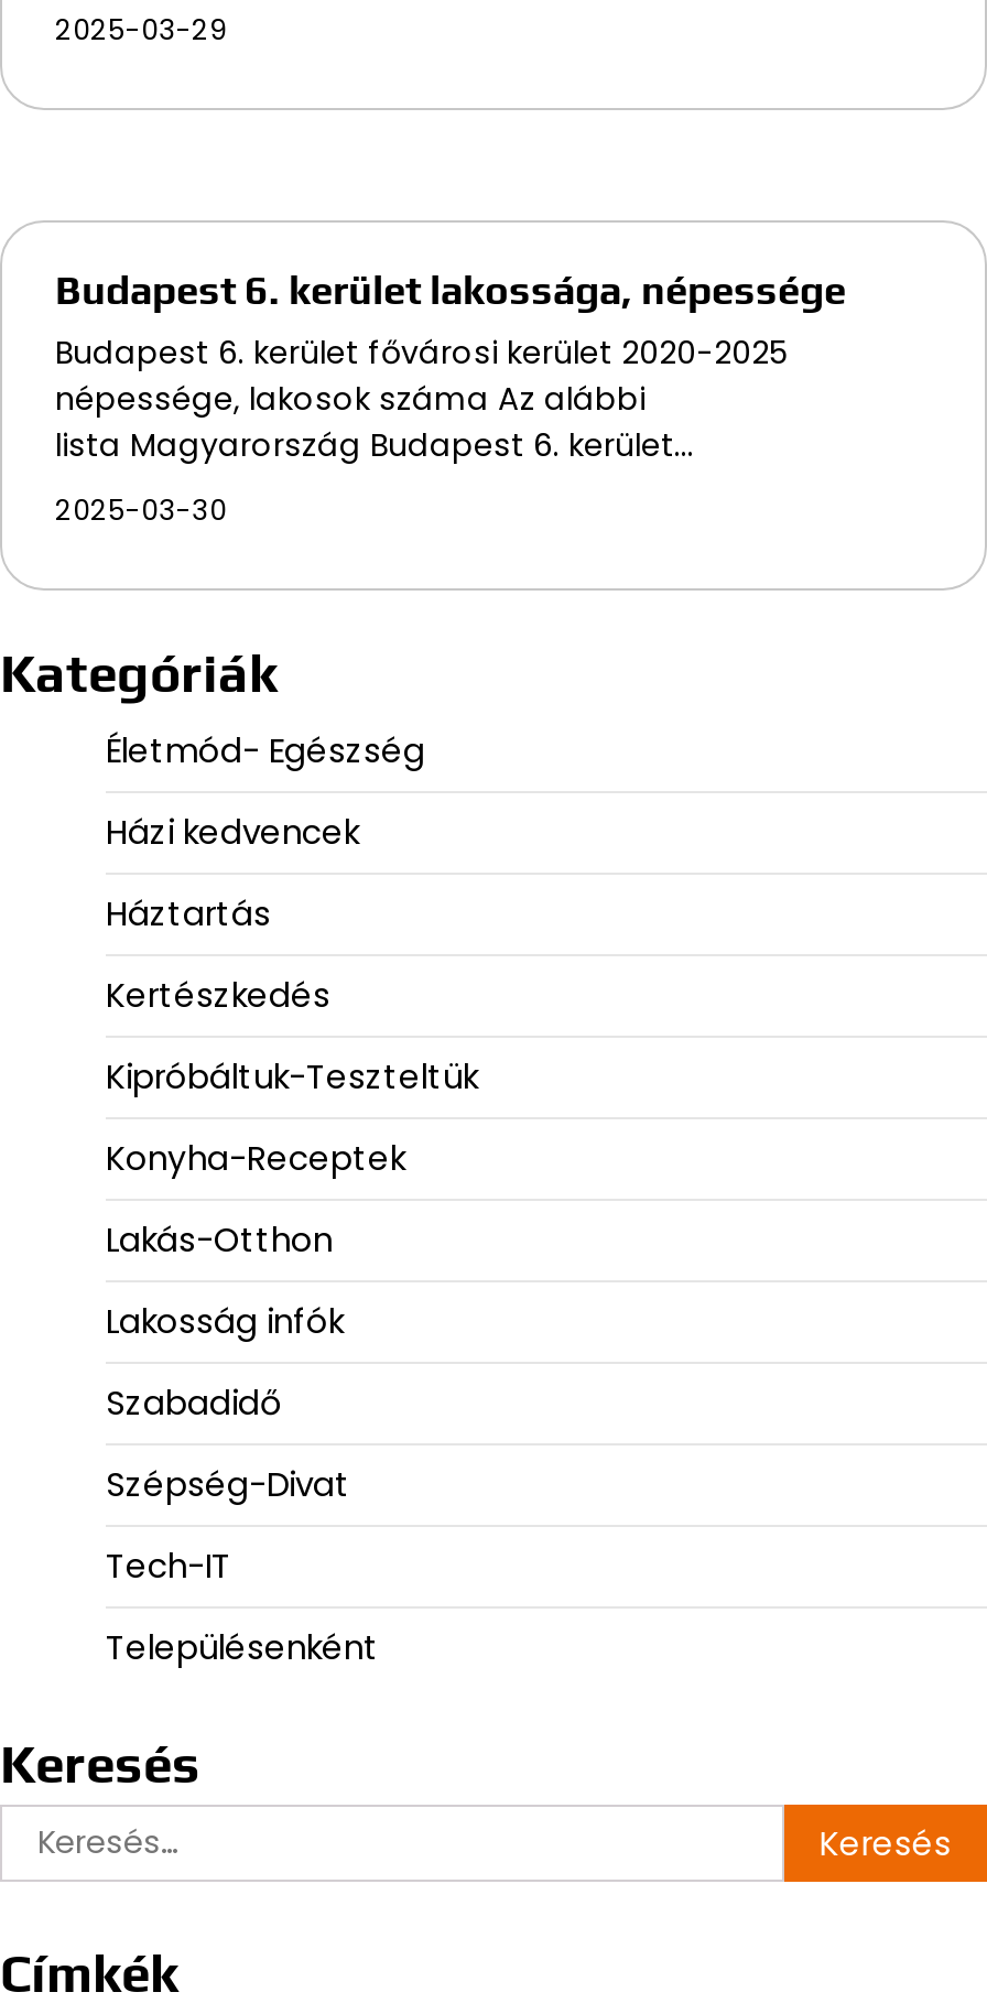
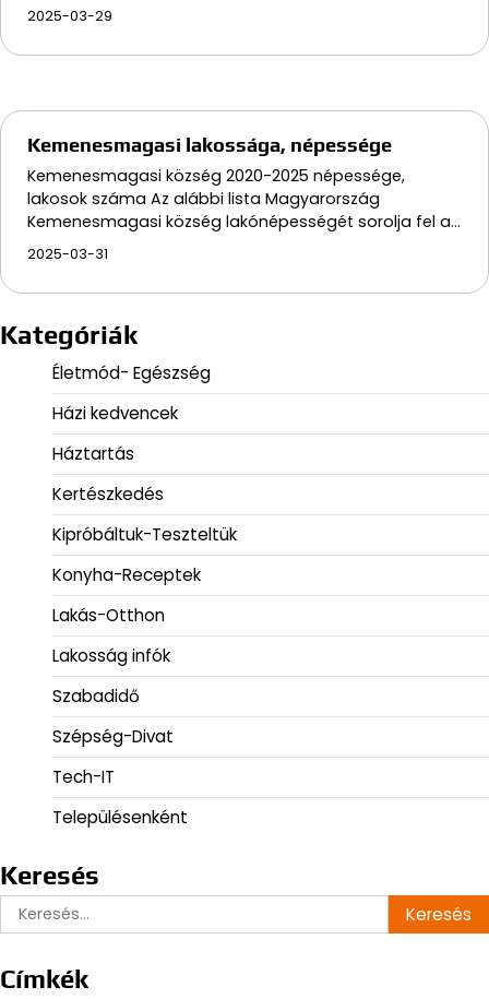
[55,266,846,466] Budapest 6. kerület lakossága, népessége | Budapest 6. kerület fővárosi kerület 2020-2025 | népessége, lakosok száma Az alábbi | lista Magyarország Budapest 6. kerület… -> [27,133,461,232] Kemenesmagasi lakossága, népessége | Kemenesmagasi község 2020-2025 népessége, | lakosok száma Az alábbi lista Magyarország | Kemenesmagasi község lakónépességét sorolja fel a…
[55,490,227,528] 2025-03-30 -> [27,244,108,263] 2025-03-31

